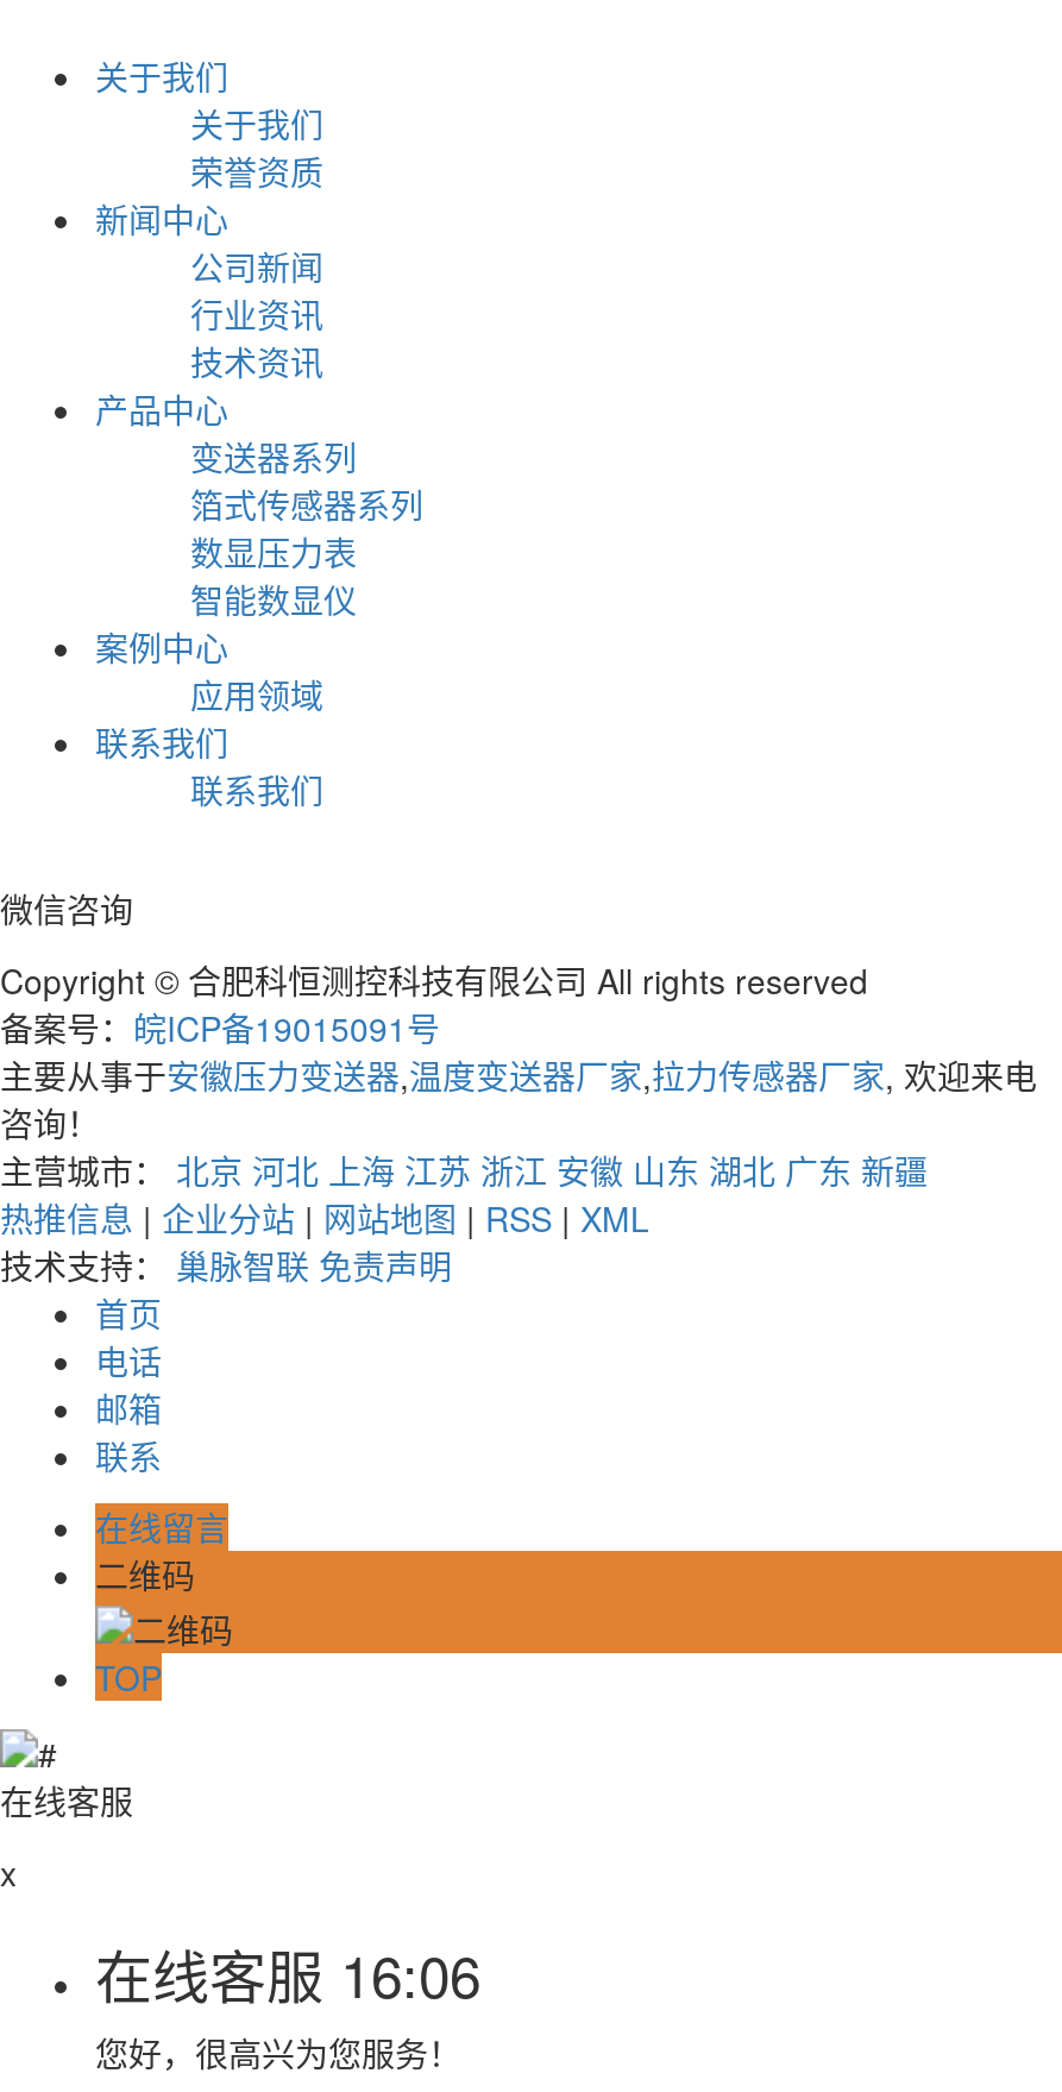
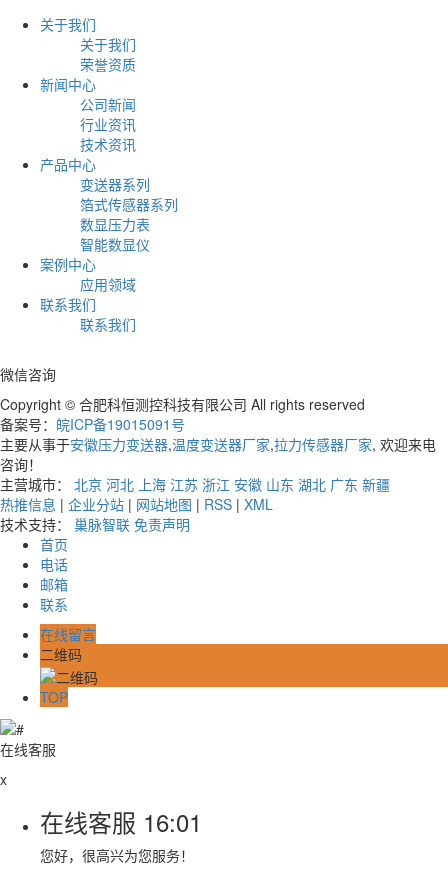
[95,1931,480,2015] 在线客服16:06 -> [40,804,202,839] 在线客服16:01

